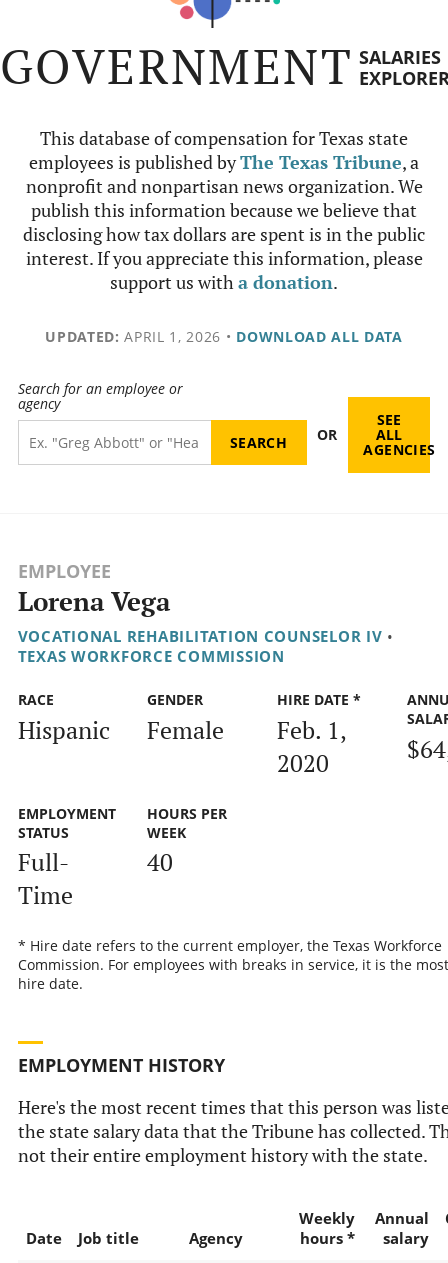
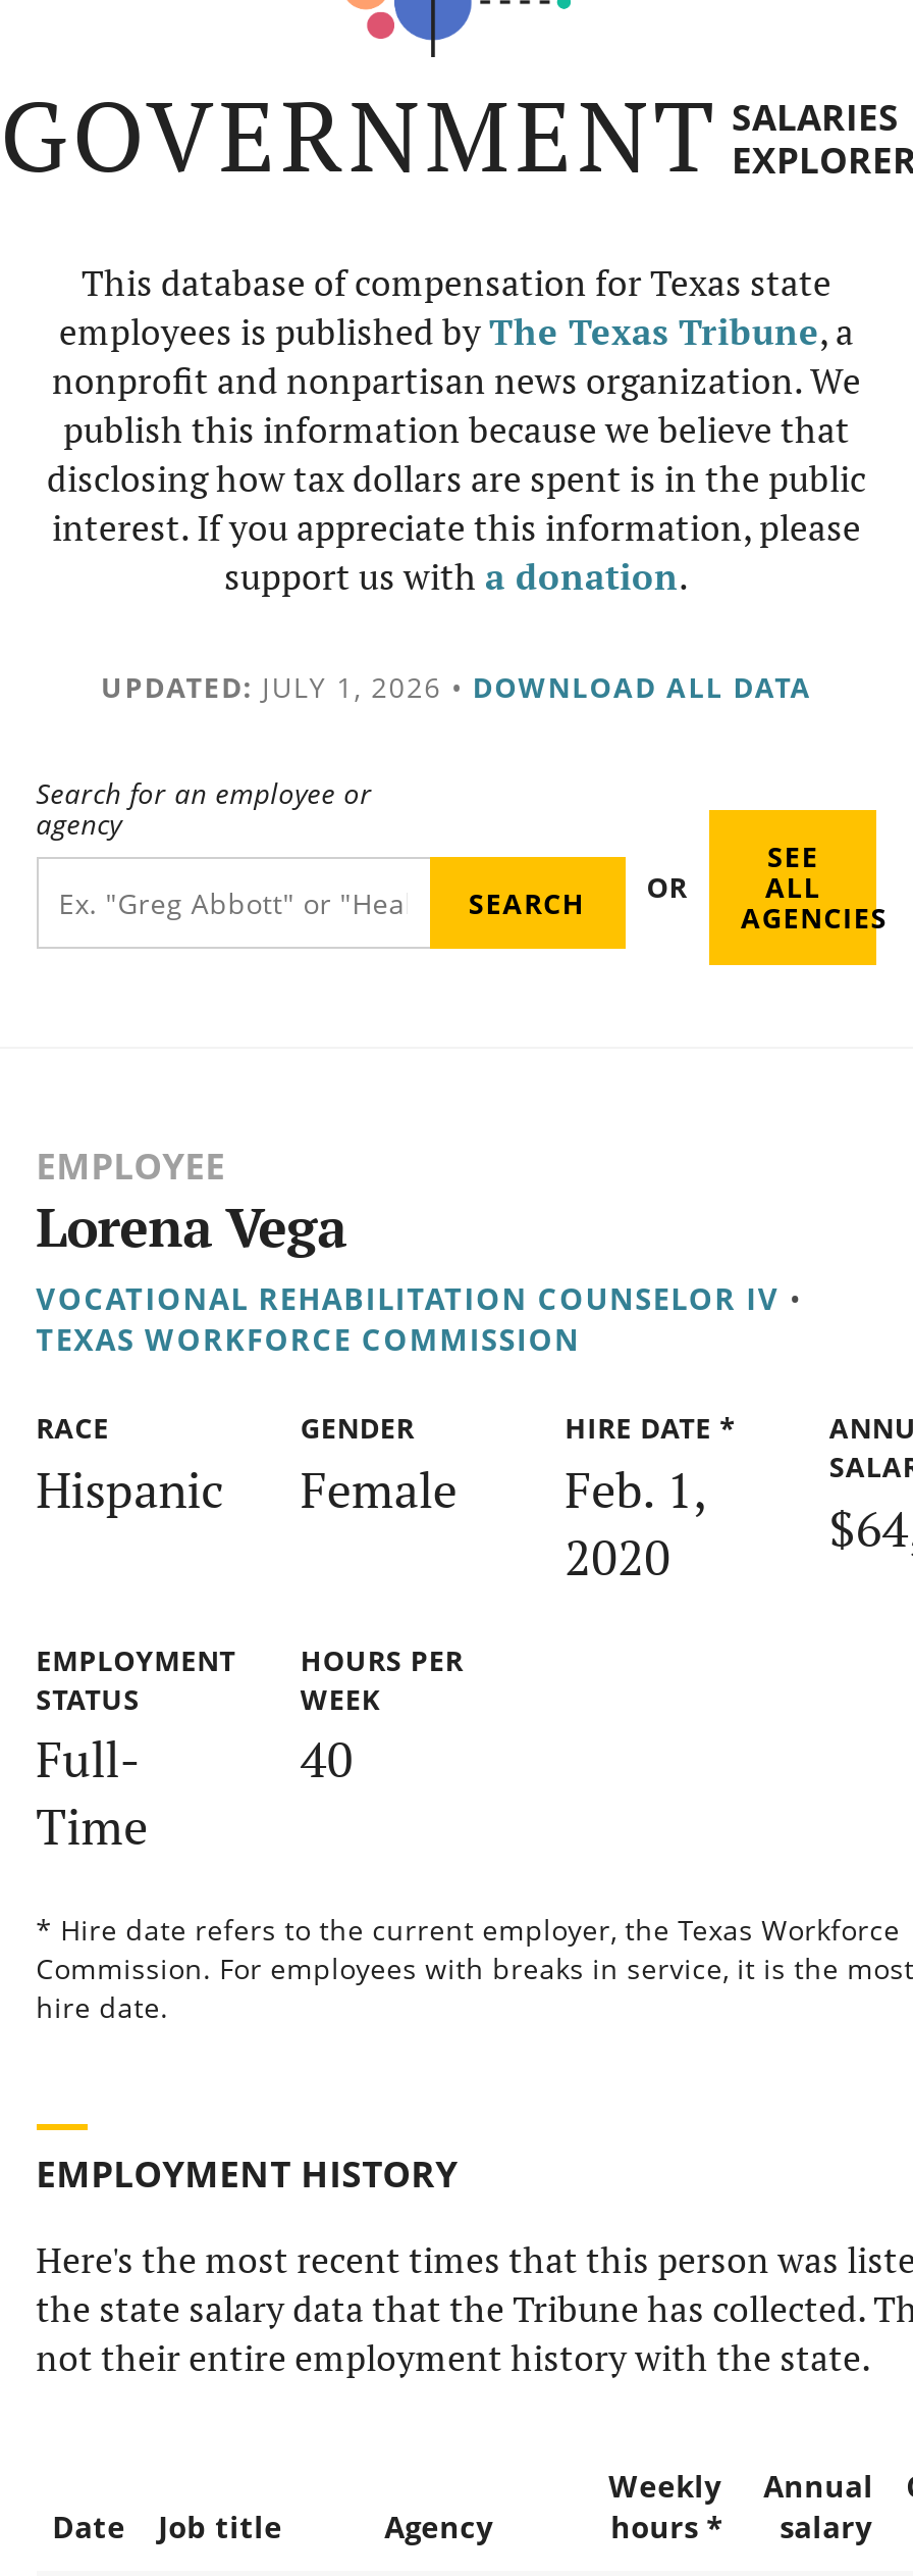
[45,327,403,346] UPDATED: APRIL 1, 2026 • DOWNLOAD ALL DATA -> [101,667,812,706] UPDATED: JULY 1, 2026 • DOWNLOAD ALL DATA

